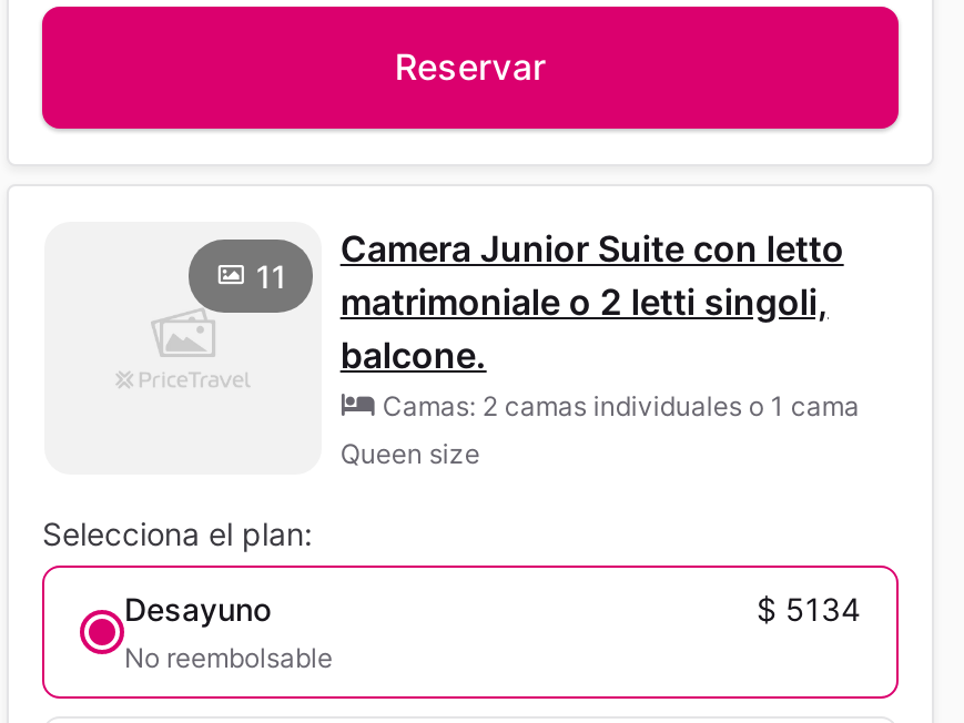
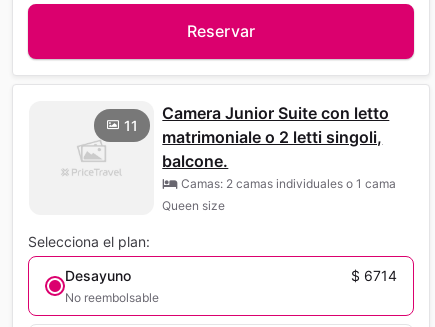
[757,589,861,627] $ 5134 -> [351,267,397,284] $ 6714

